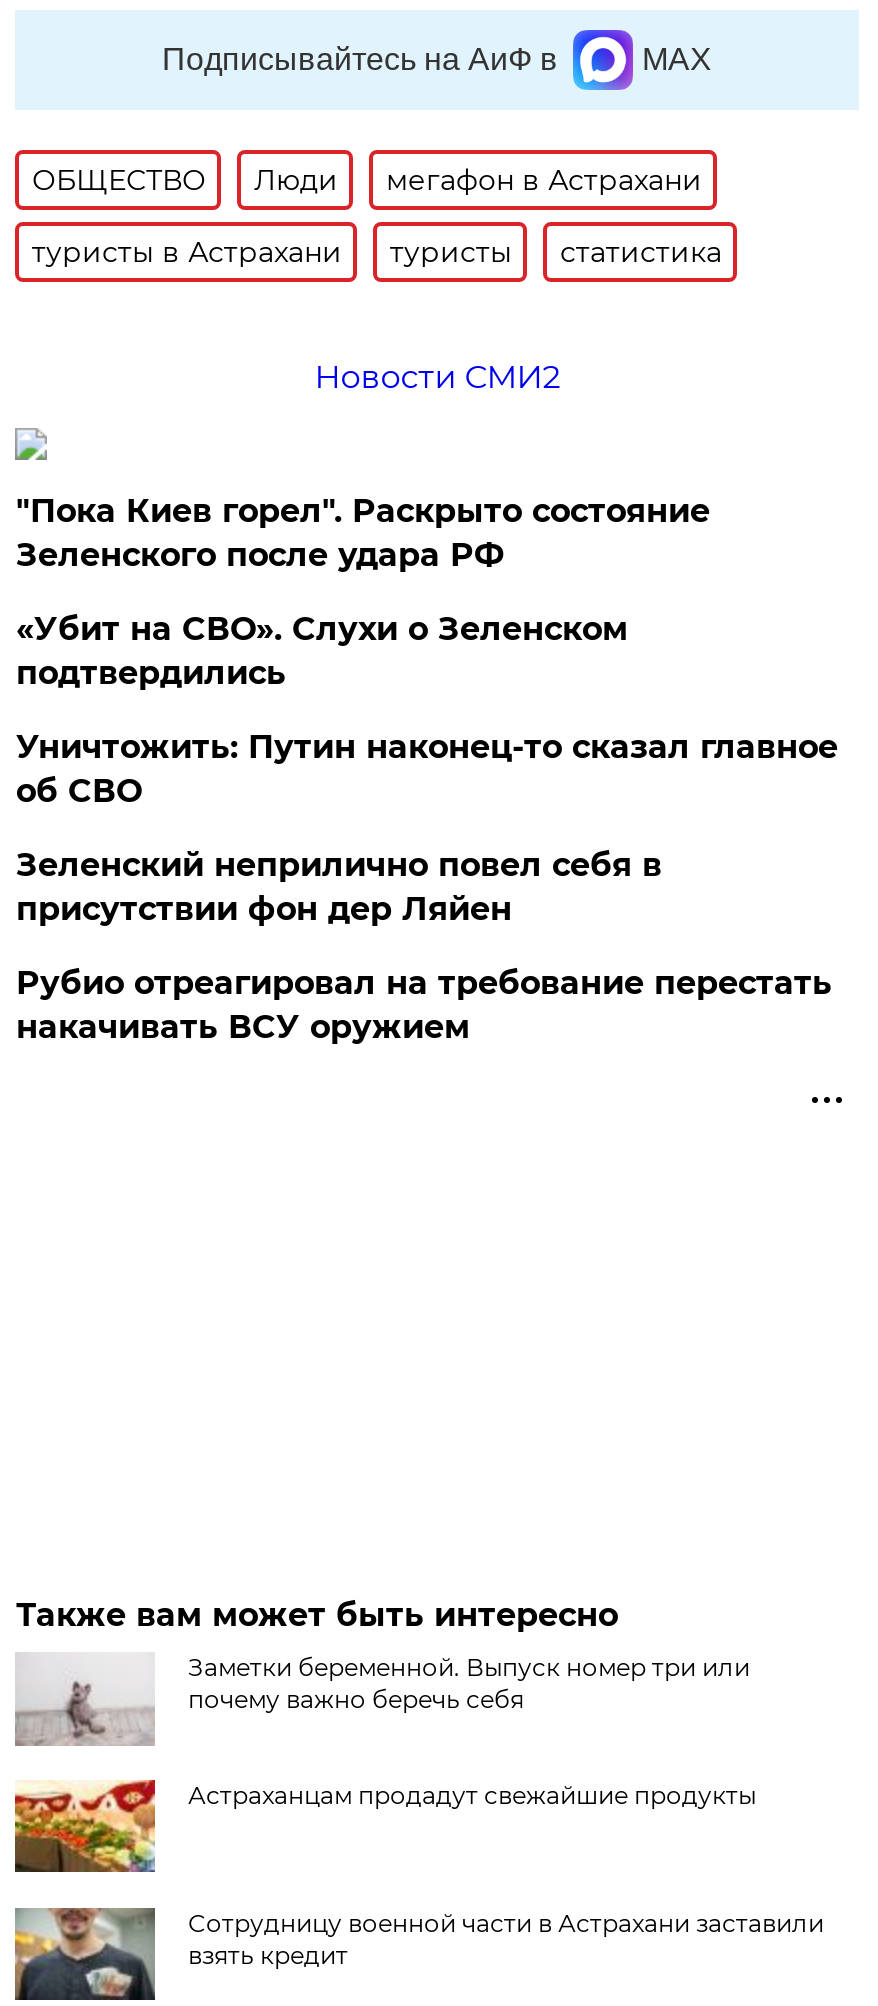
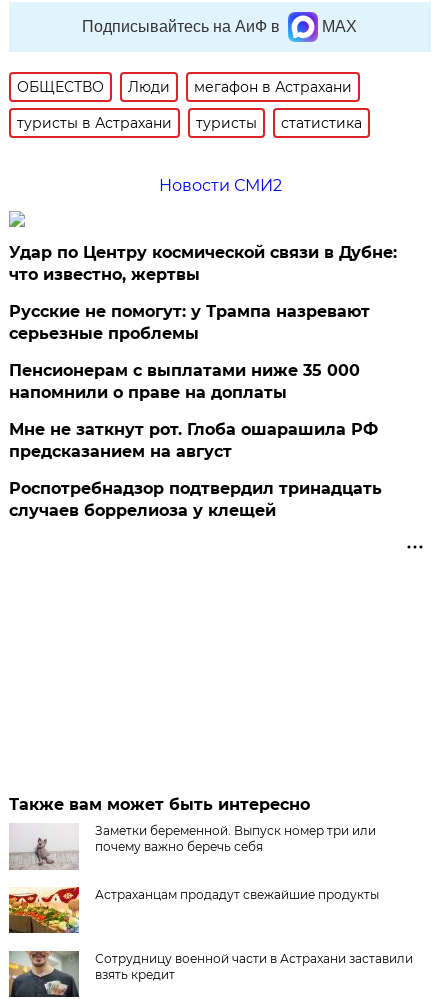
[16,493,710,575] "Пока Киев горел". Раскрыто состояние | Зеленского после удара РФ -> [9,243,397,284] Удар по Центру космической связи в Дубне: | что известно, жертвы
[16,611,628,693] «Убит на СВО». Слухи о Зеленском | подтвердились -> [9,302,370,343] Русские не помогут: у Трампа назревают | серьезные проблемы
[16,729,838,811] Уничтожить: Путин наконец-то сказал главное | об СВО -> [9,361,360,402] Пенсионерам с выплатами ниже 35 000 | напомнили о праве на доплаты
[16,847,662,929] Зеленский неприлично повел cебя в | присутствии фон дер Ляйен -> [9,420,378,461] Мне не заткнут рот. Глоба ошарашила РФ | предсказанием на август
[16,965,832,1047] Рубио отреагировал на требование перестать | накачивать ВСУ оружием -> [9,479,382,520] Роспотребнадзор подтвердил тринадцать | случаев боррелиоза у клещей

